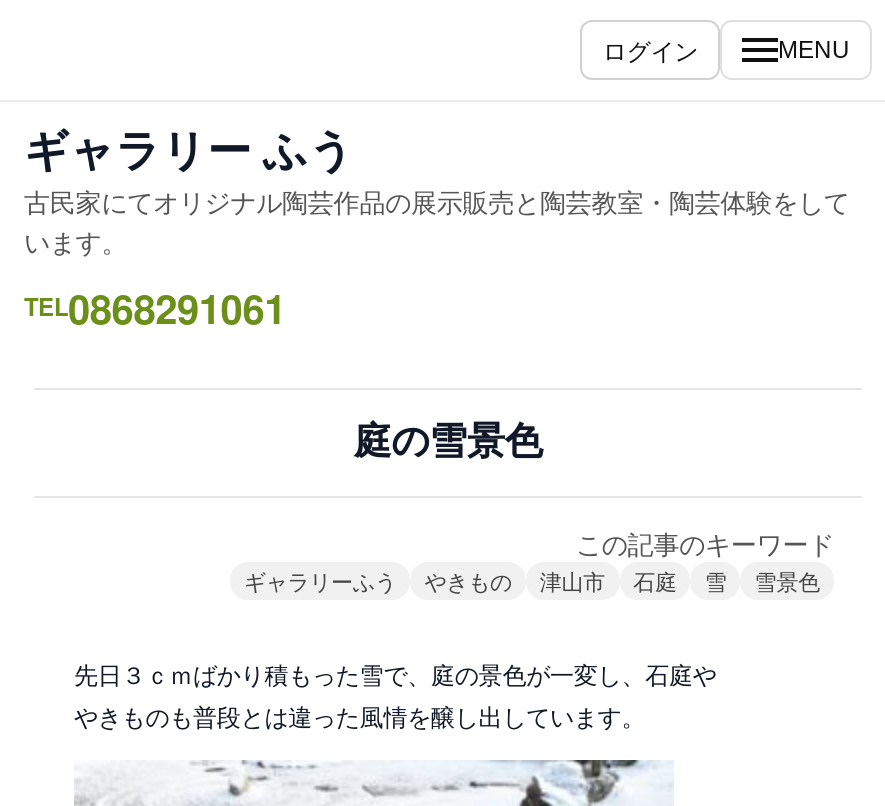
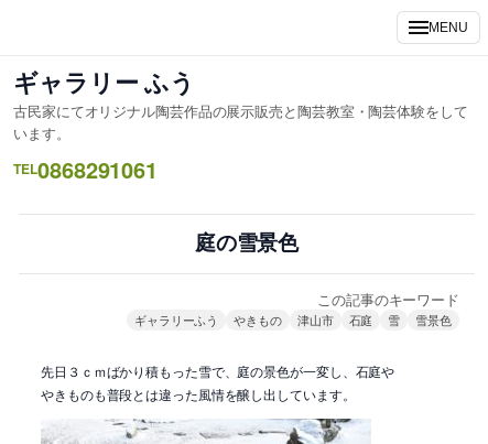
[603,32,698,66] ログイン -> none

